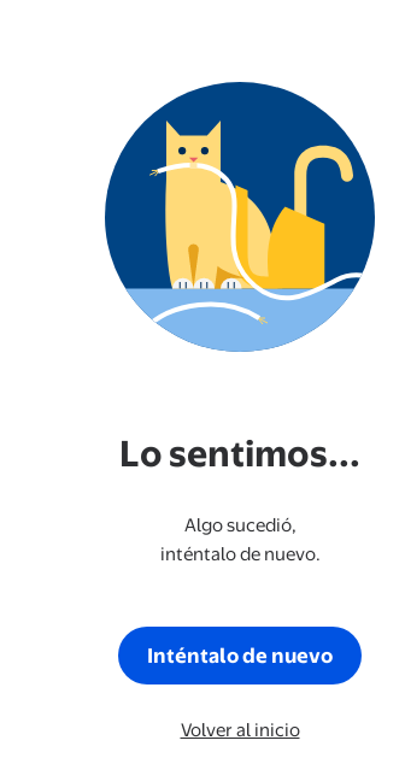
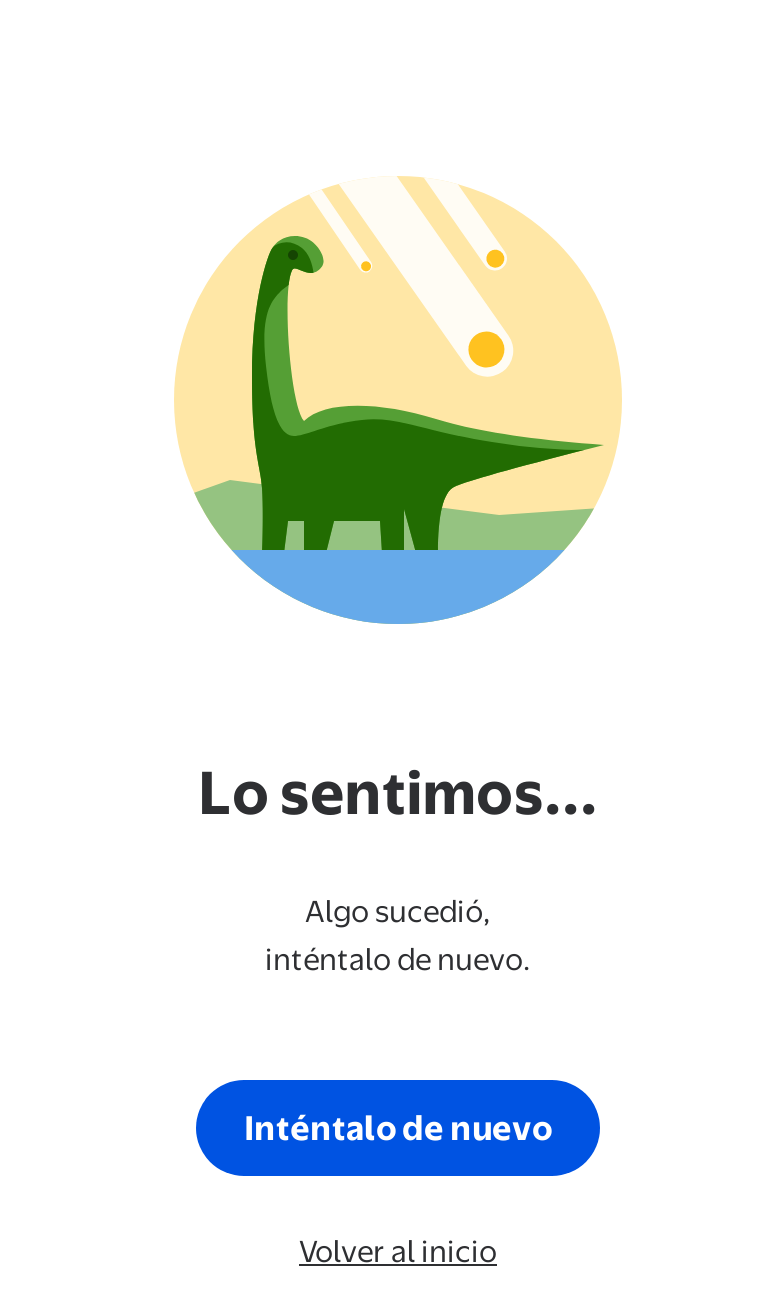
[104,81,376,325] [image] -> [174,176,622,578] [image]

